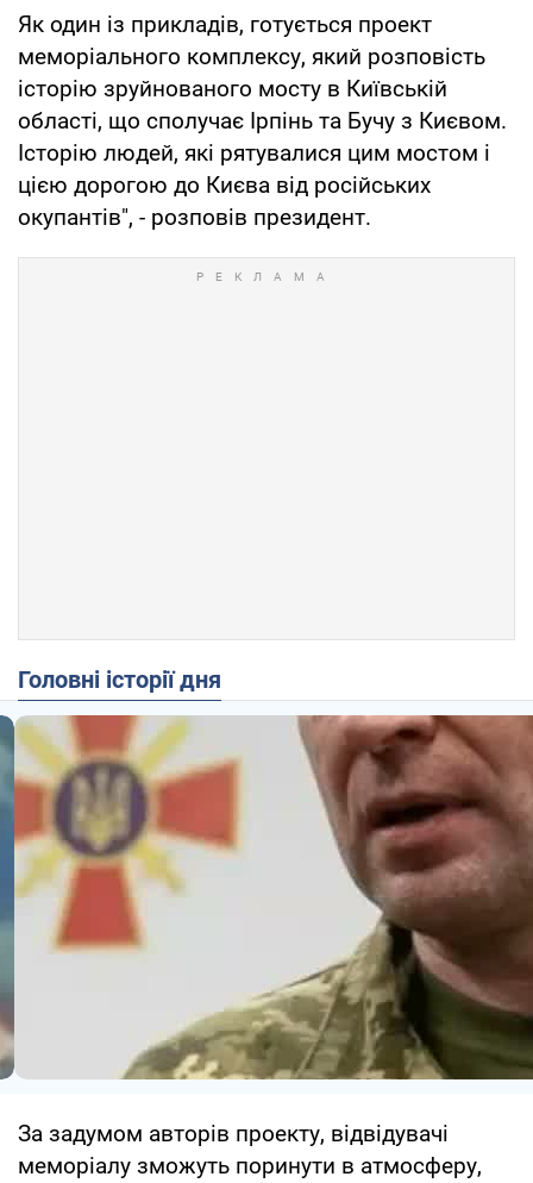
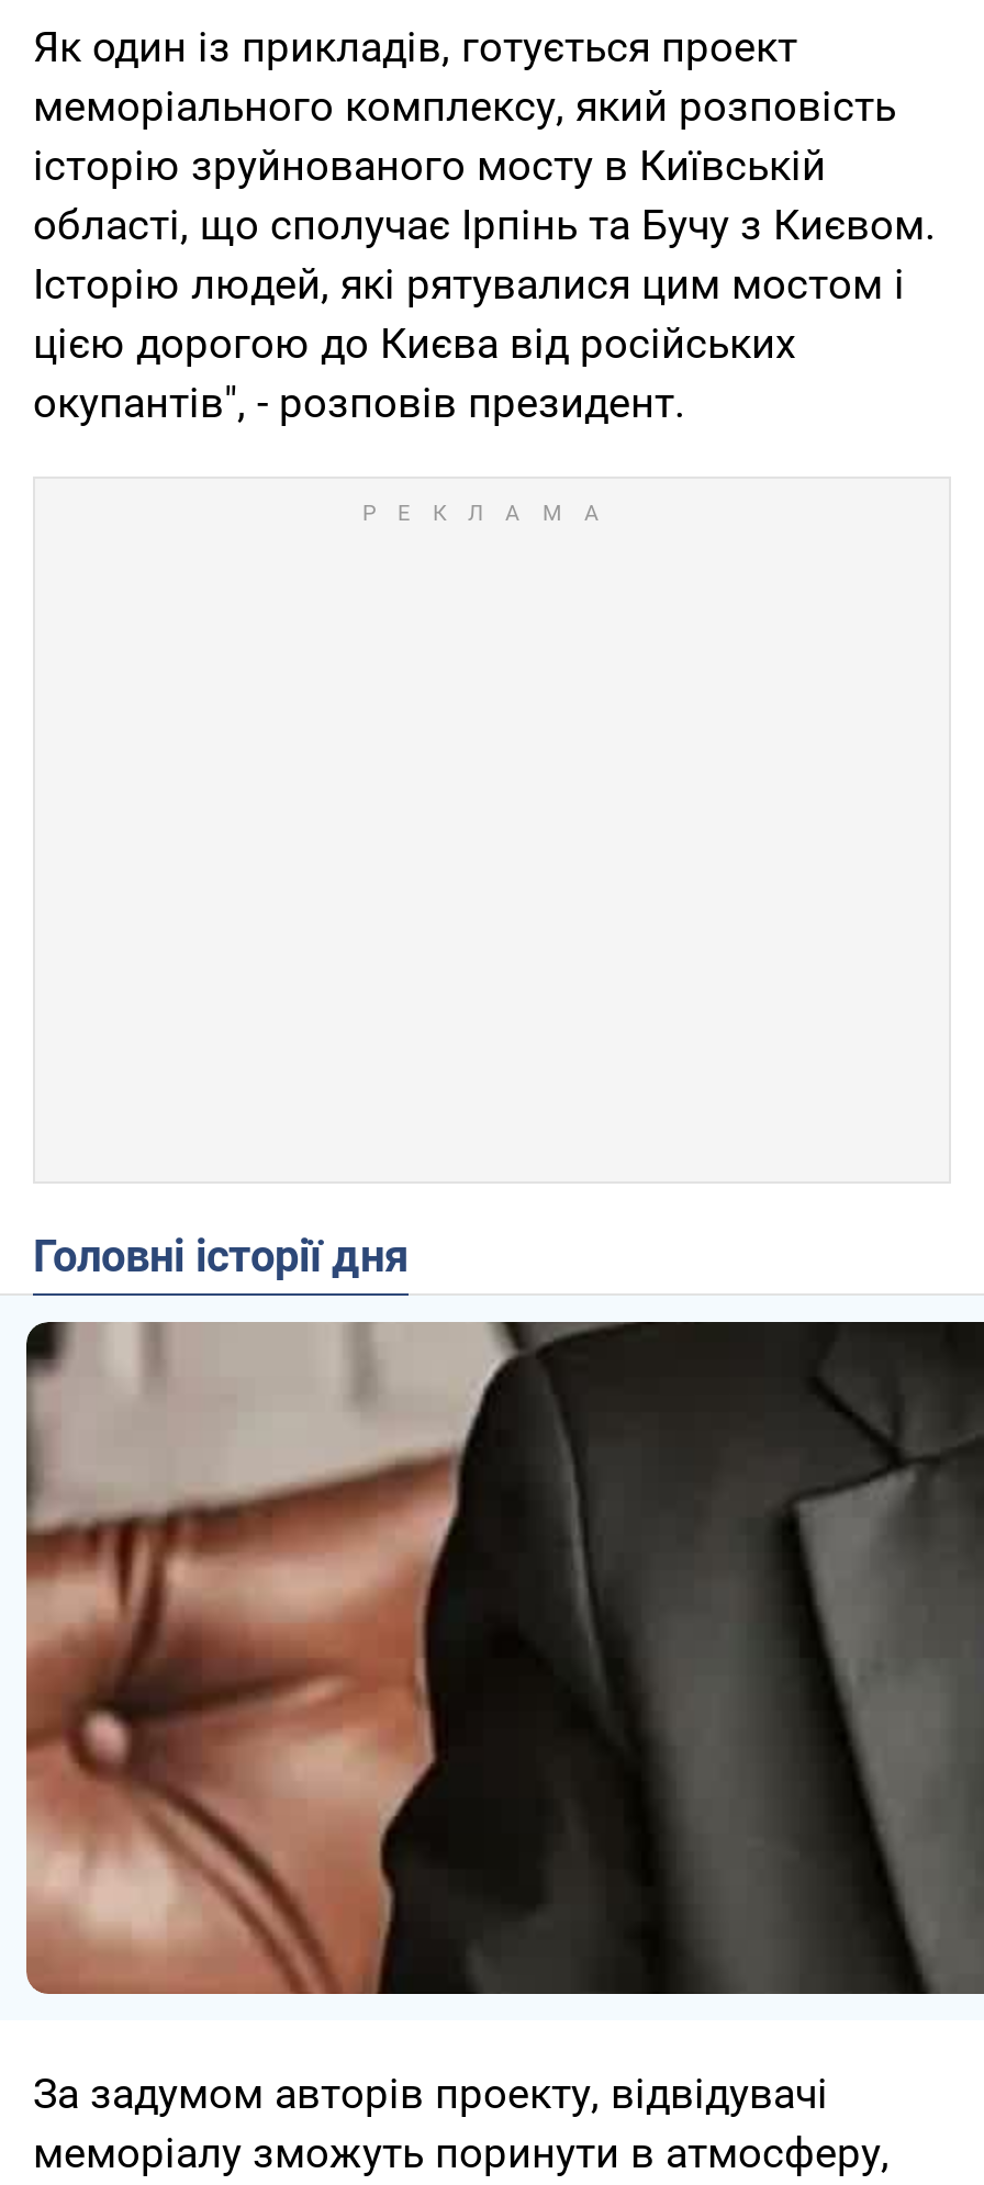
[4,714,529,1081] [image] -> [7,1320,977,1996] [image]

